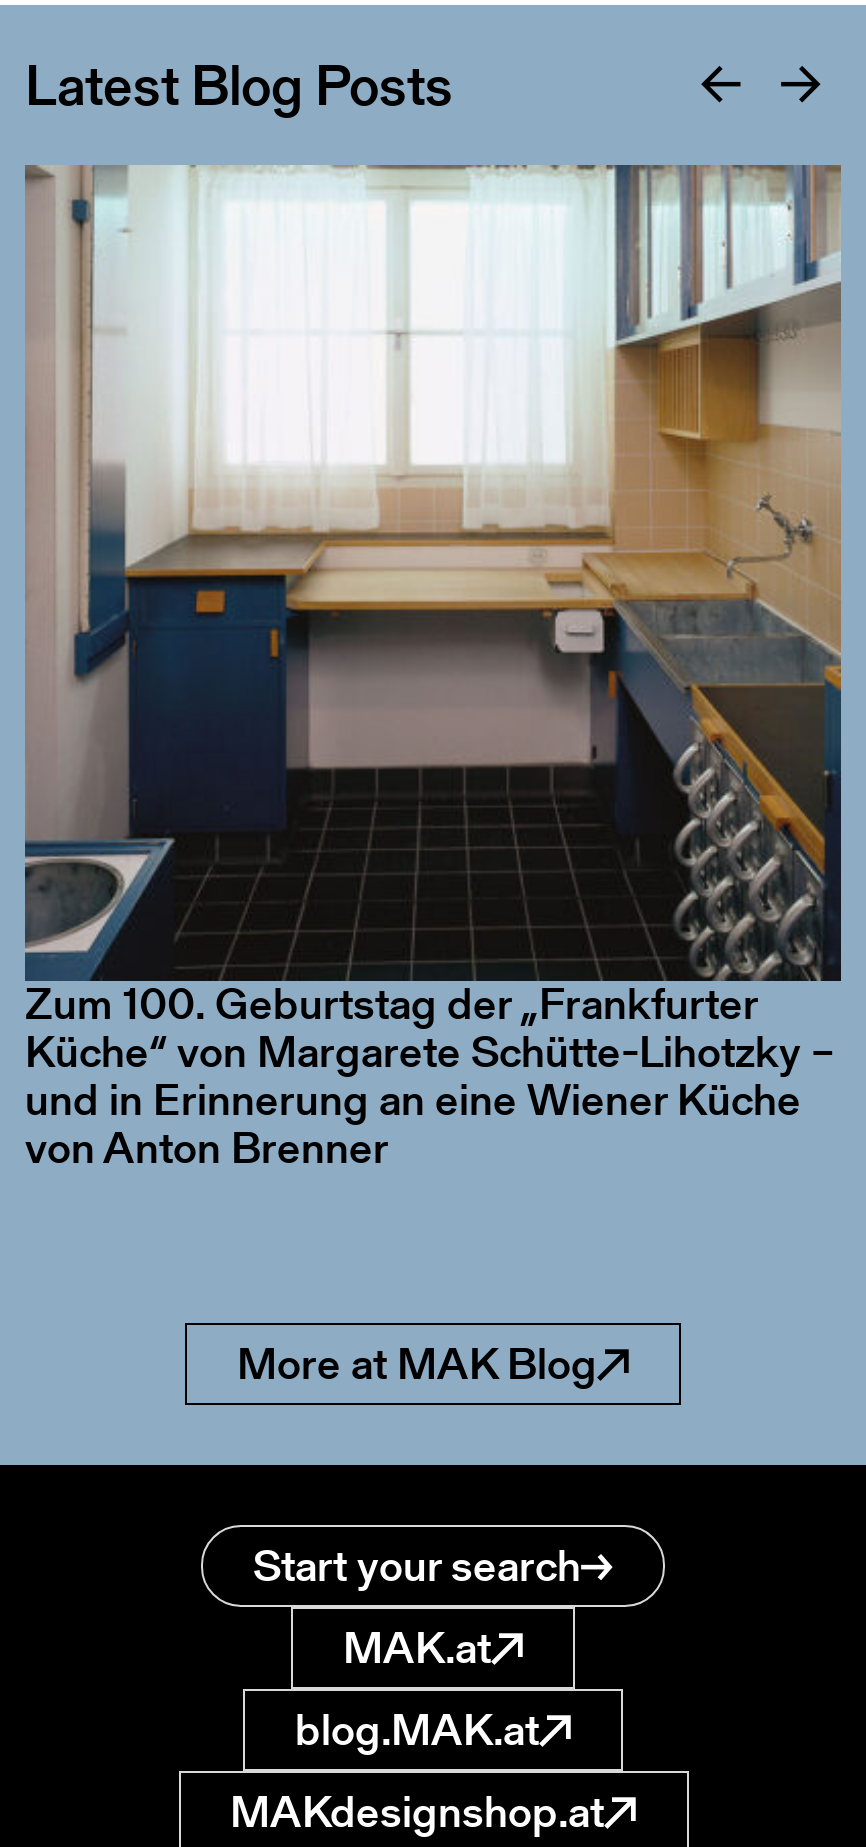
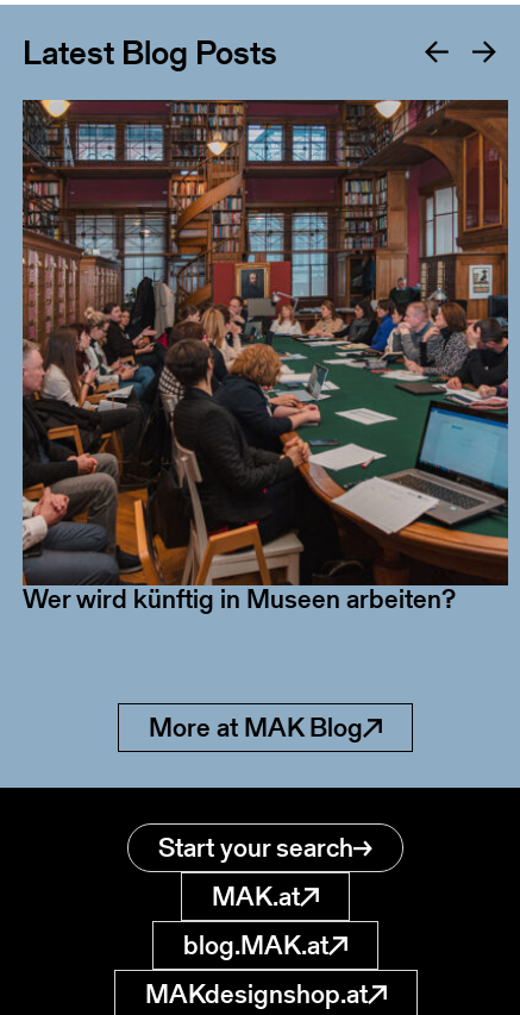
[25,165,843,981] [image] -> [21,99,509,515] [image]
[25,973,835,1179] Zum 100. Geburtstag der „Frankfurter | Küche“ von Margarete Schütte-Lihotzky – | und in Erinnerung an eine Wiener Küche | von Anton Brenner -> [23,581,456,618] Wer wird künftig in Museen arbeiten?

